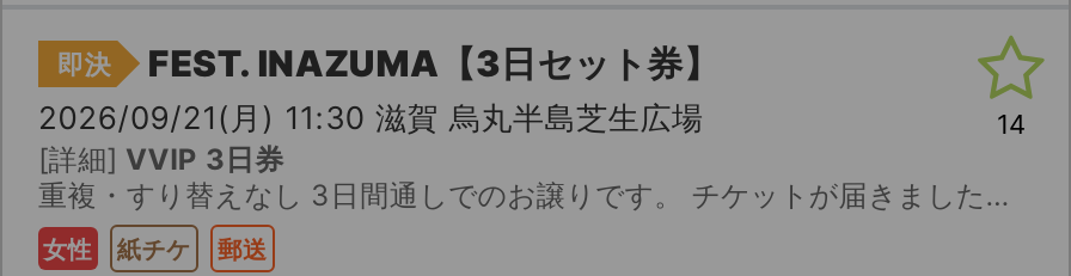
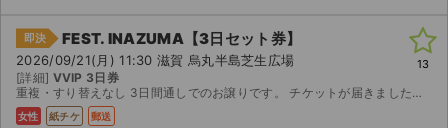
[997,106,1026,140] 14 -> [417,56,429,70] 13

